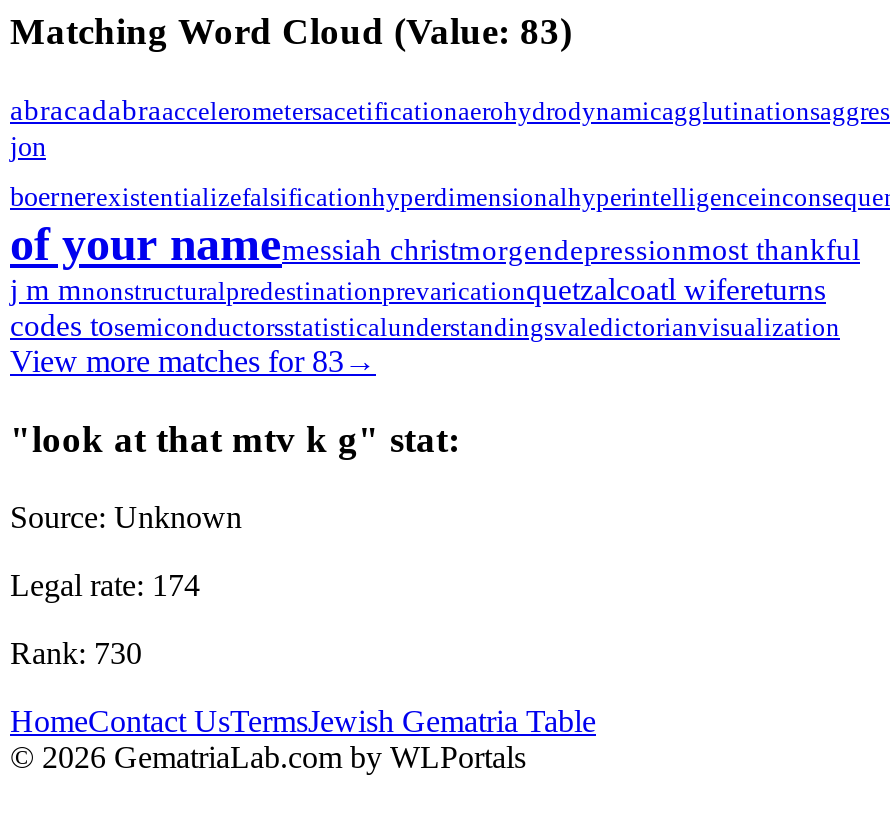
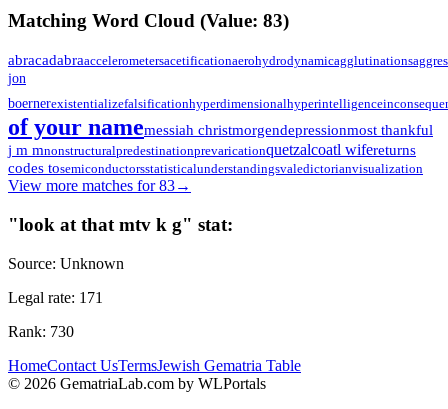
[10,567,200,601] Legal rate: 174 -> [8,288,103,305] Legal rate: 171

